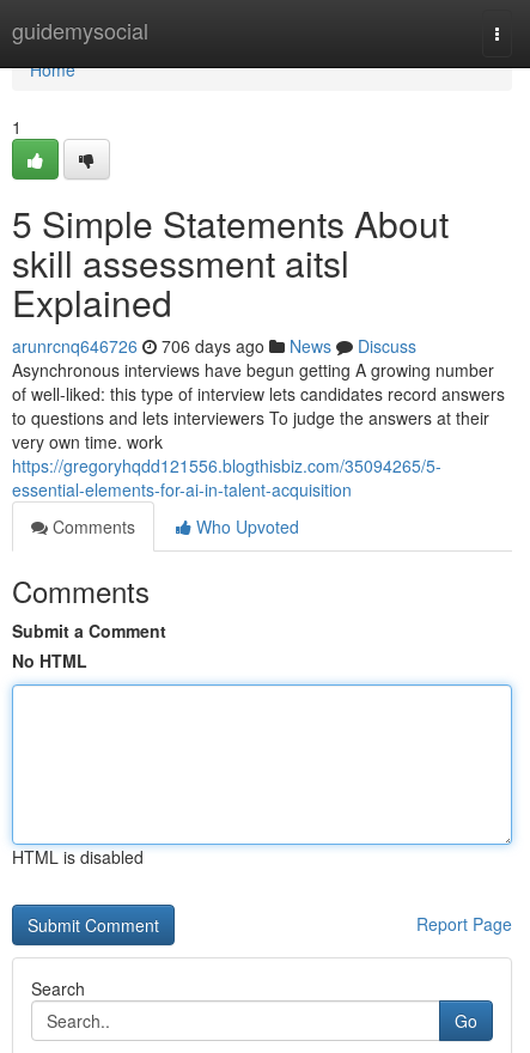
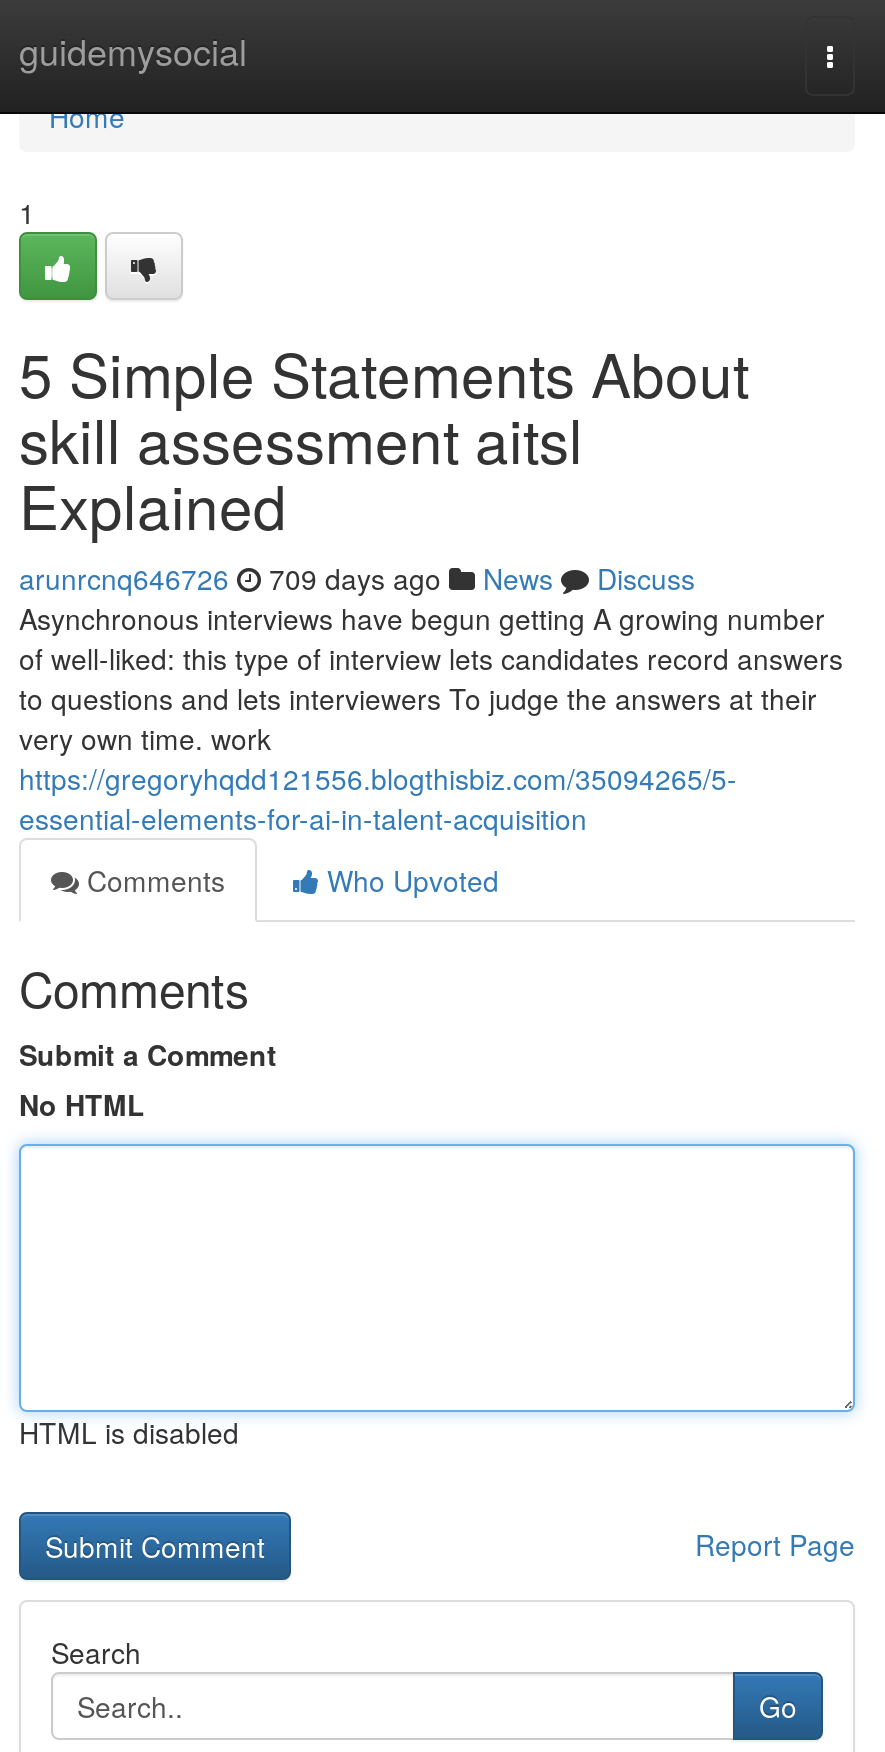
[12,334,416,358] arunrcnq646726 706 days ago News Discuss -> [19,558,695,598] arunrcnq646726 709 days ago News Discuss

